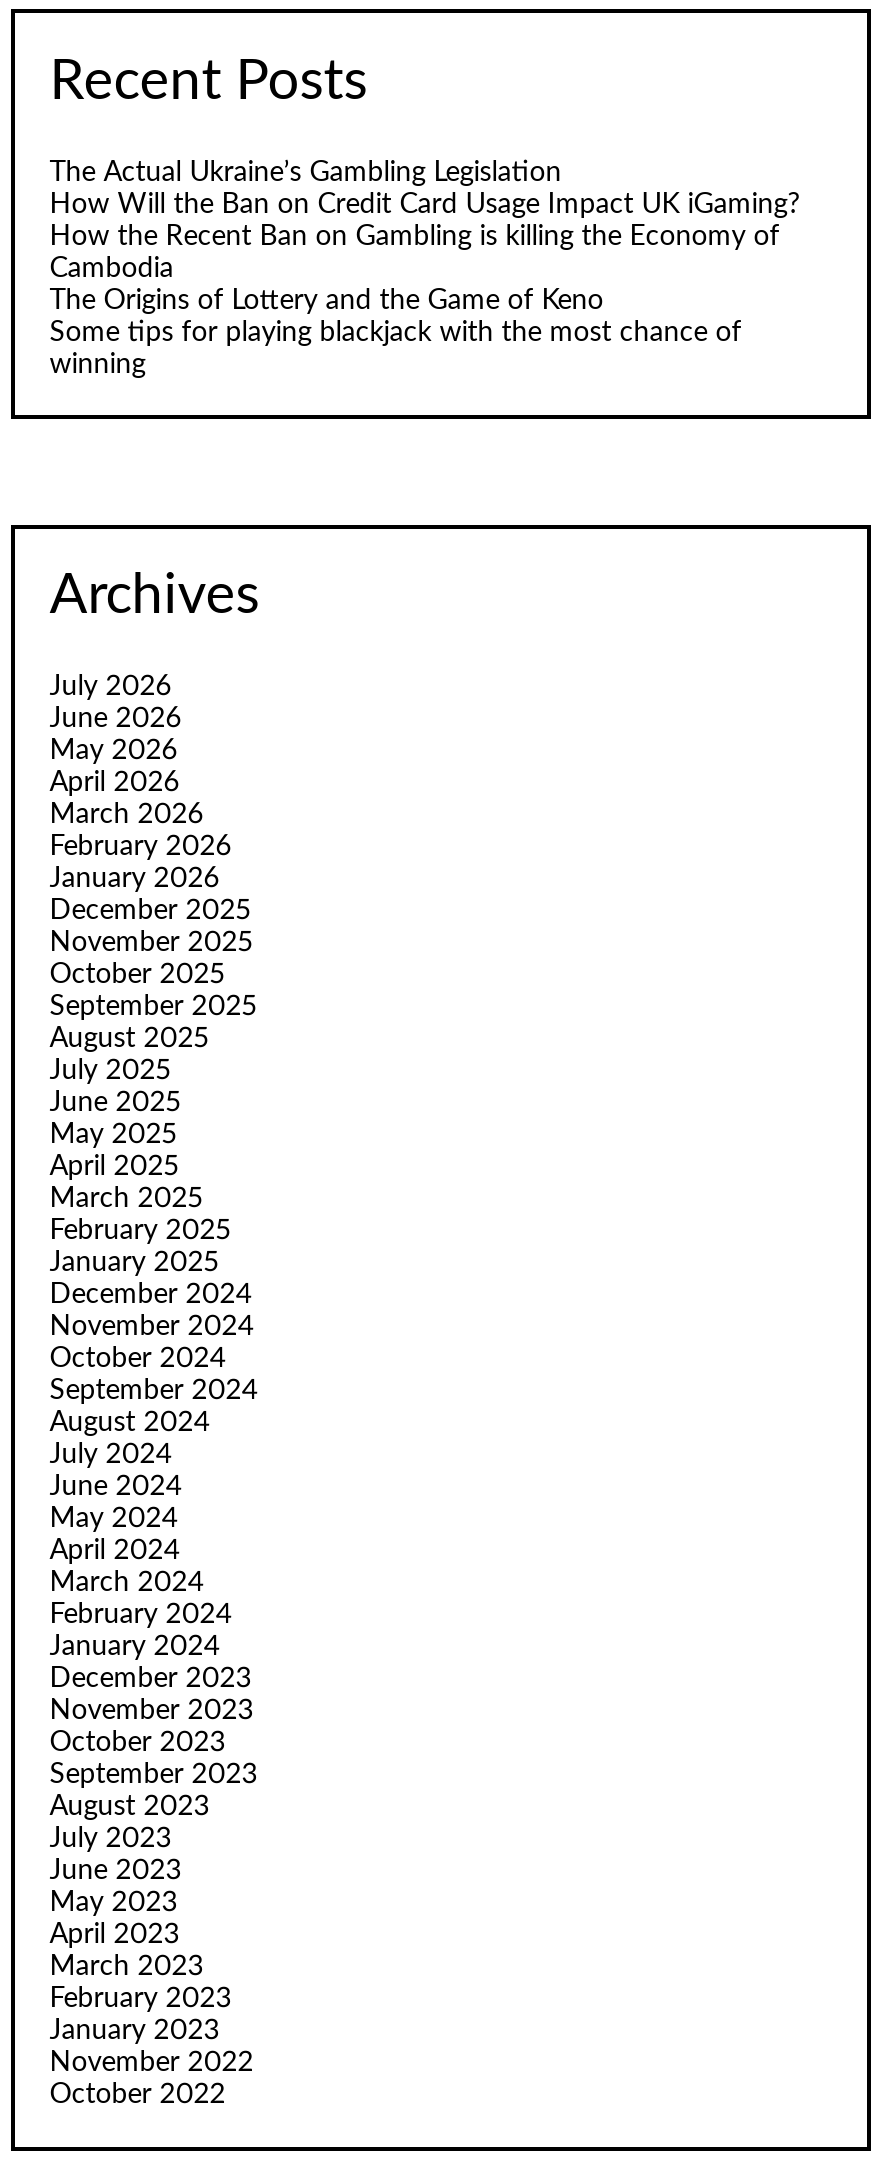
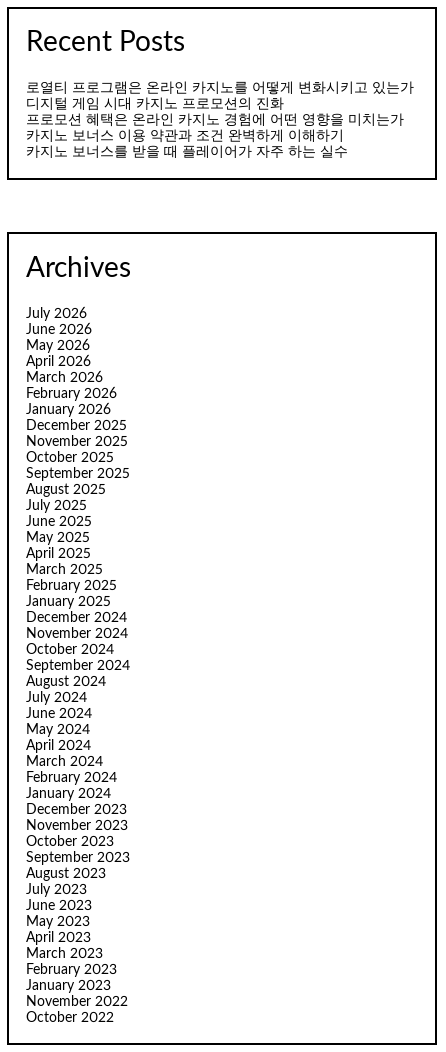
[49,159,799,379] The Actual Ukraine’s Gambling Legislation | How Will the Ban on Credit Card Usage Impact UK iGaming? | How the Recent Ban on Gambling is killing the Economy of | Cambodia | The Origins of Lottery and the Game of Keno | Some tips for playing blackjack with the most chance of | winning -> [26,81,414,159] 로열티 프로그램은 온라인 카지노를 어떻게 변화시키고 있는가 | 디지털 게임 시대 카지노 프로모션의 진화 | 프로모션 혜택은 온라인 카지노 경험에 어떤 영향을 미치는가 | 카지노 보너스 이용 약관과 조건 완벽하게 이해하기 | 카지노 보너스를 받을 때 플레이어가 자주 하는 실수

